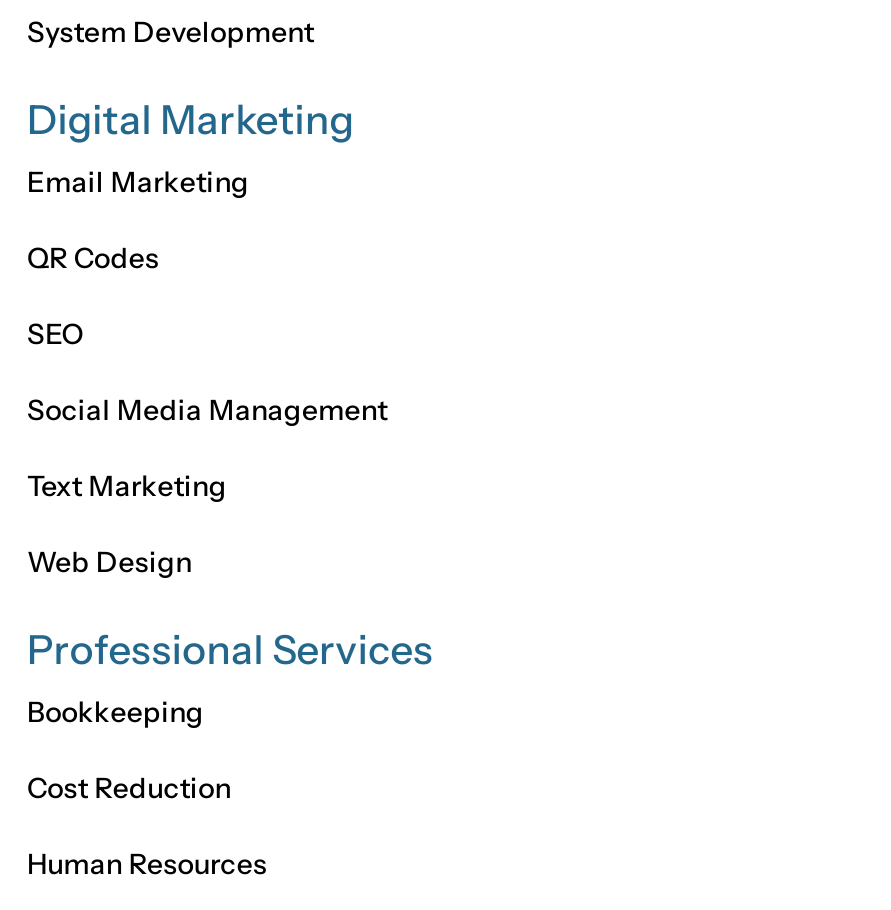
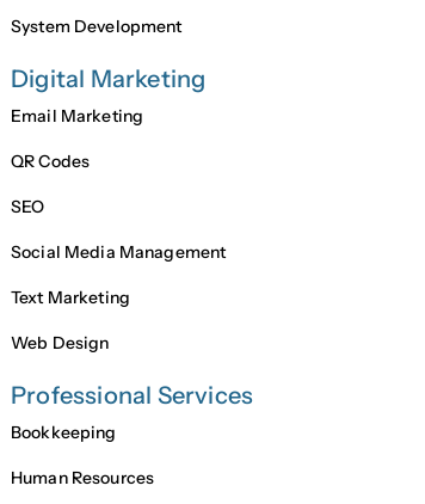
[27,770,231,806] Cost Reduction -> none

